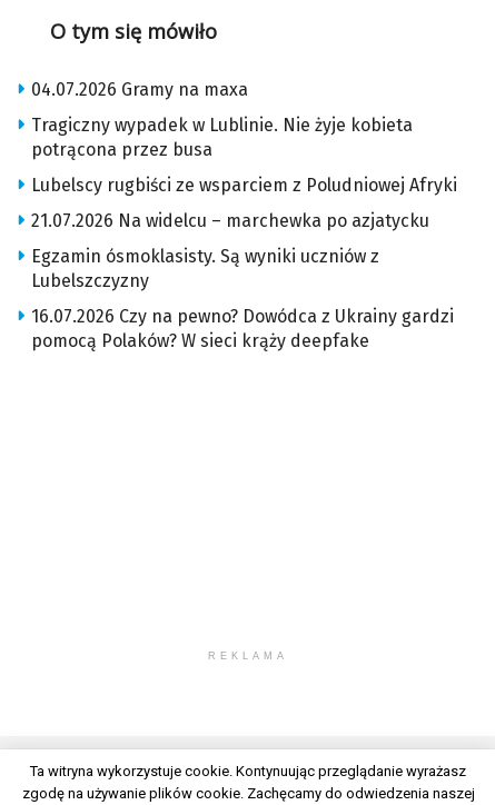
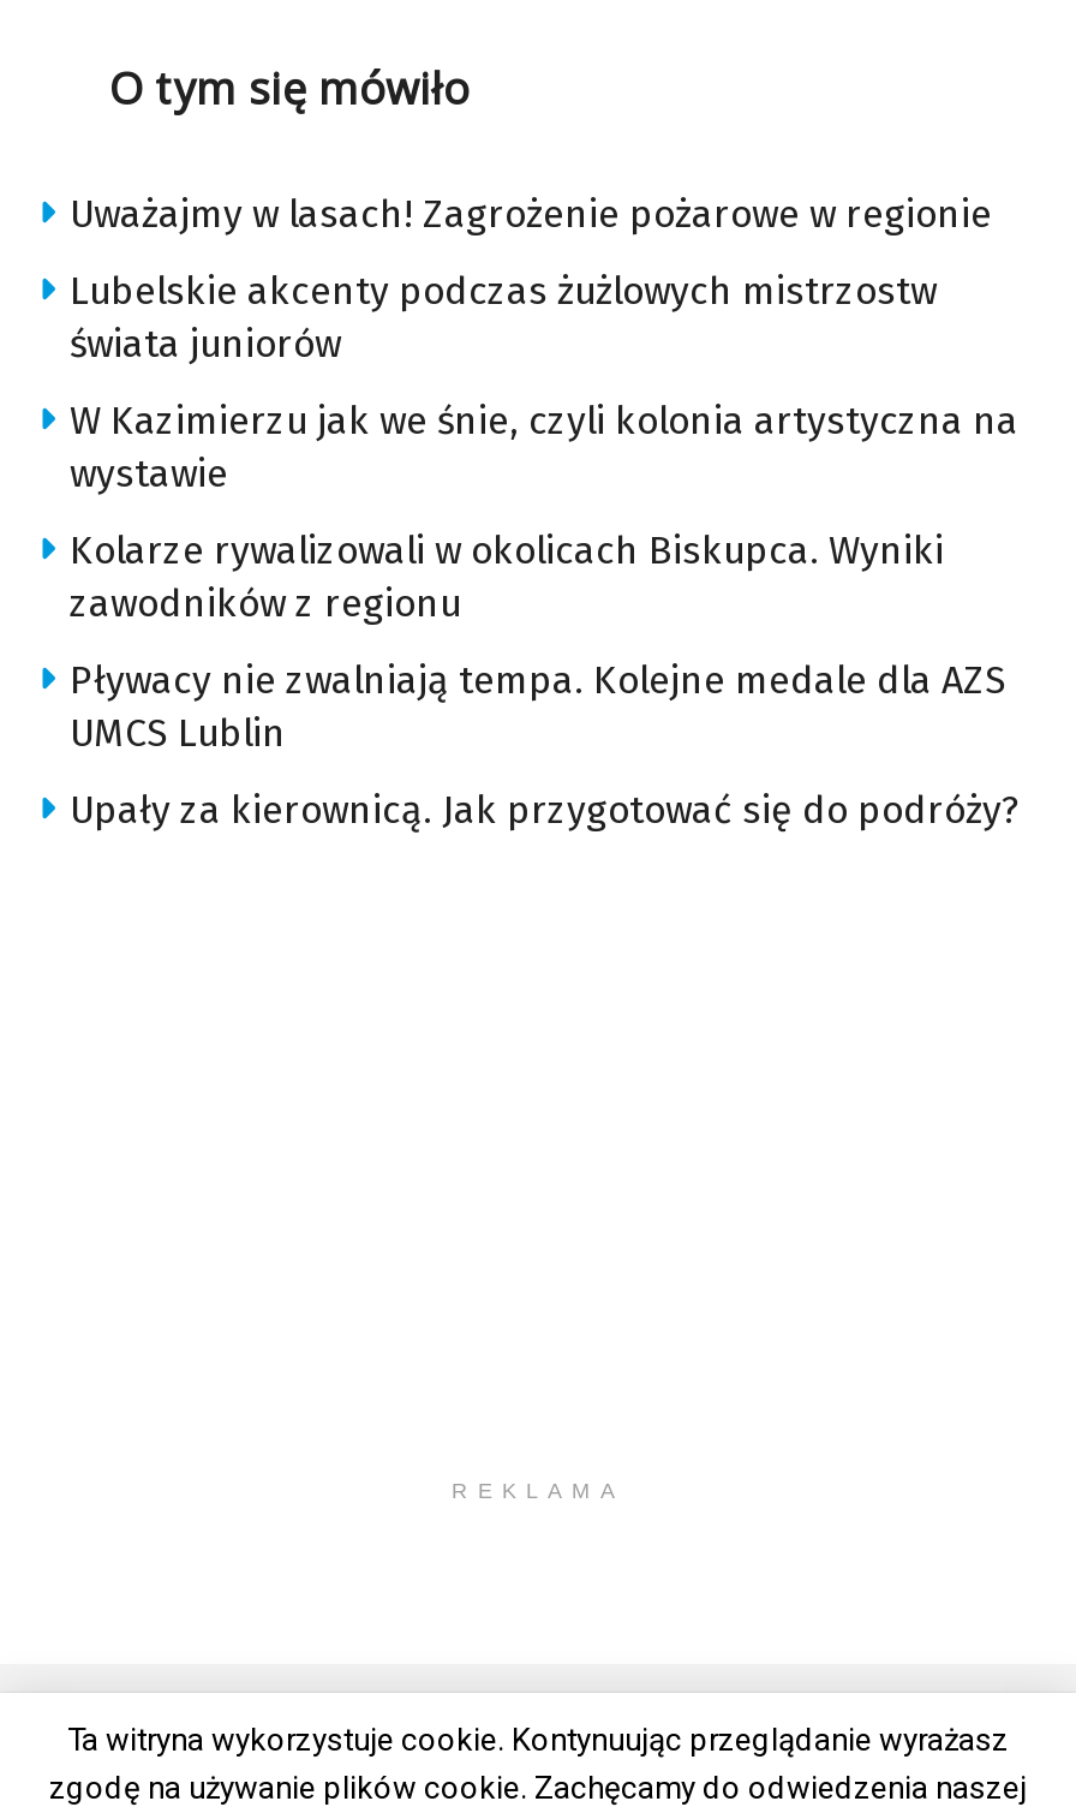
[31,79,248,100] 04.07.2026 Gramy na maxa -> [70,191,992,237] Uważajmy w lasach! Zagrożenie pożarowe w regionie
[31,115,413,160] Tragiczny wypadek w Lublinie. Nie żyje kobieta | potrącona przez busa -> [70,268,937,367] Lubelskie akcenty podczas żużlowych mistrzostw | świata juniorów
[31,175,457,196] Lubelscy rugbiści ze wsparciem z Poludniowej Afryki -> [70,398,1018,496] W Kazimierzu jak we śnie, czyli kolonia artystyczna na | wystawie
[31,210,429,231] 21.07.2026 Na widelcu – marchewka po azjatycku -> [70,528,944,626] Kolarze rywalizowali w okolicach Biskupca. Wyniki | zawodników z regionu
[31,246,379,291] Egzamin ósmoklasisty. Są wyniki uczniów z | Lubelszczyzny -> [70,657,1006,756] Pływacy nie zwalniają tempa. Kolejne medale dla AZS | UMCS Lublin
[31,306,454,351] 16.07.2026 Czy na pewno? Dowódca z Ukrainy gardzi | pomocą Polaków? W sieci krąży deepfake -> [70,787,1018,833] Upały za kierownicą. Jak przygotować się do podróży?

